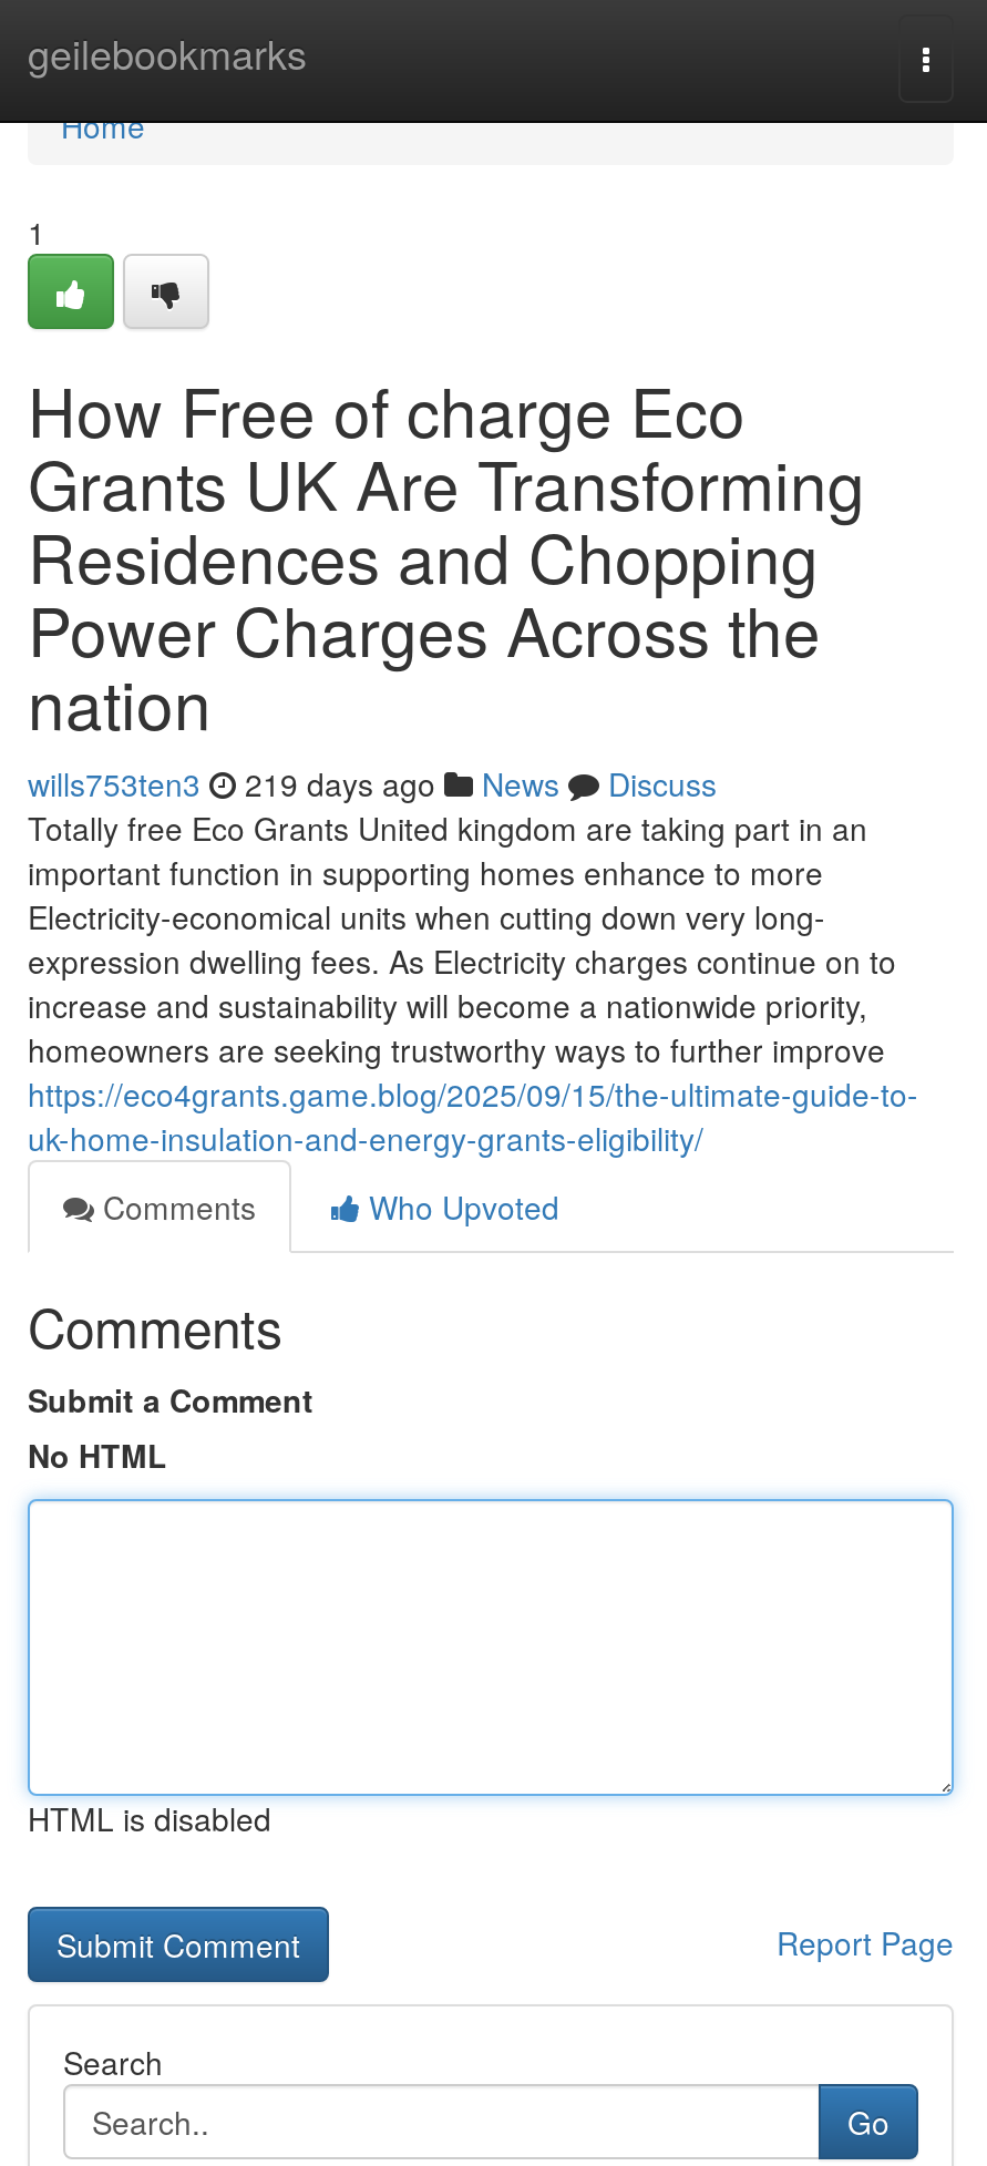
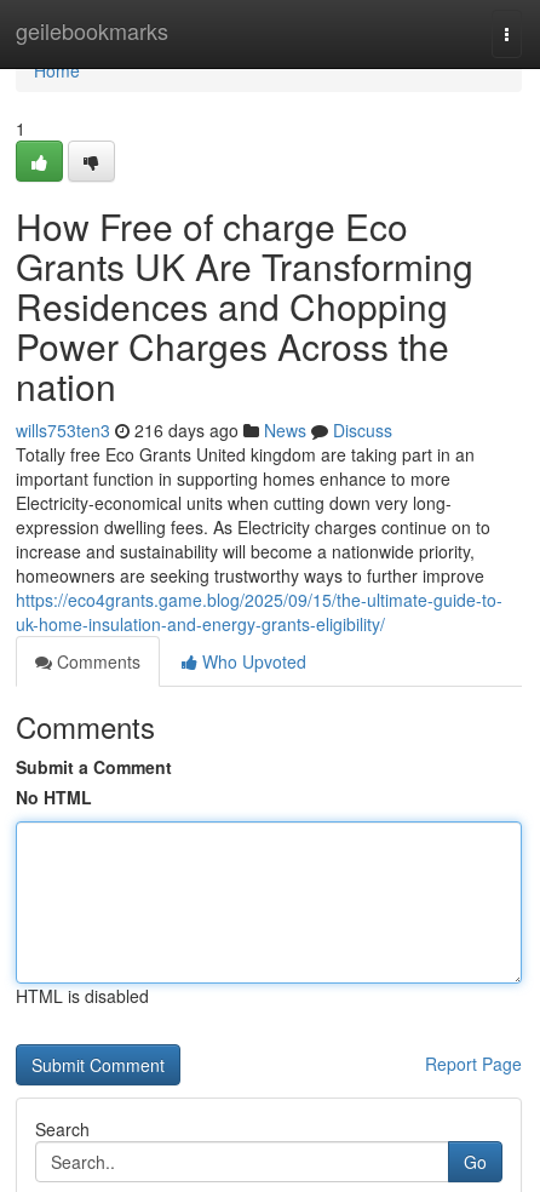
[28,761,717,805] wills753ten3 219 days ago News Discuss -> [16,418,392,442] wills753ten3 216 days ago News Discuss

